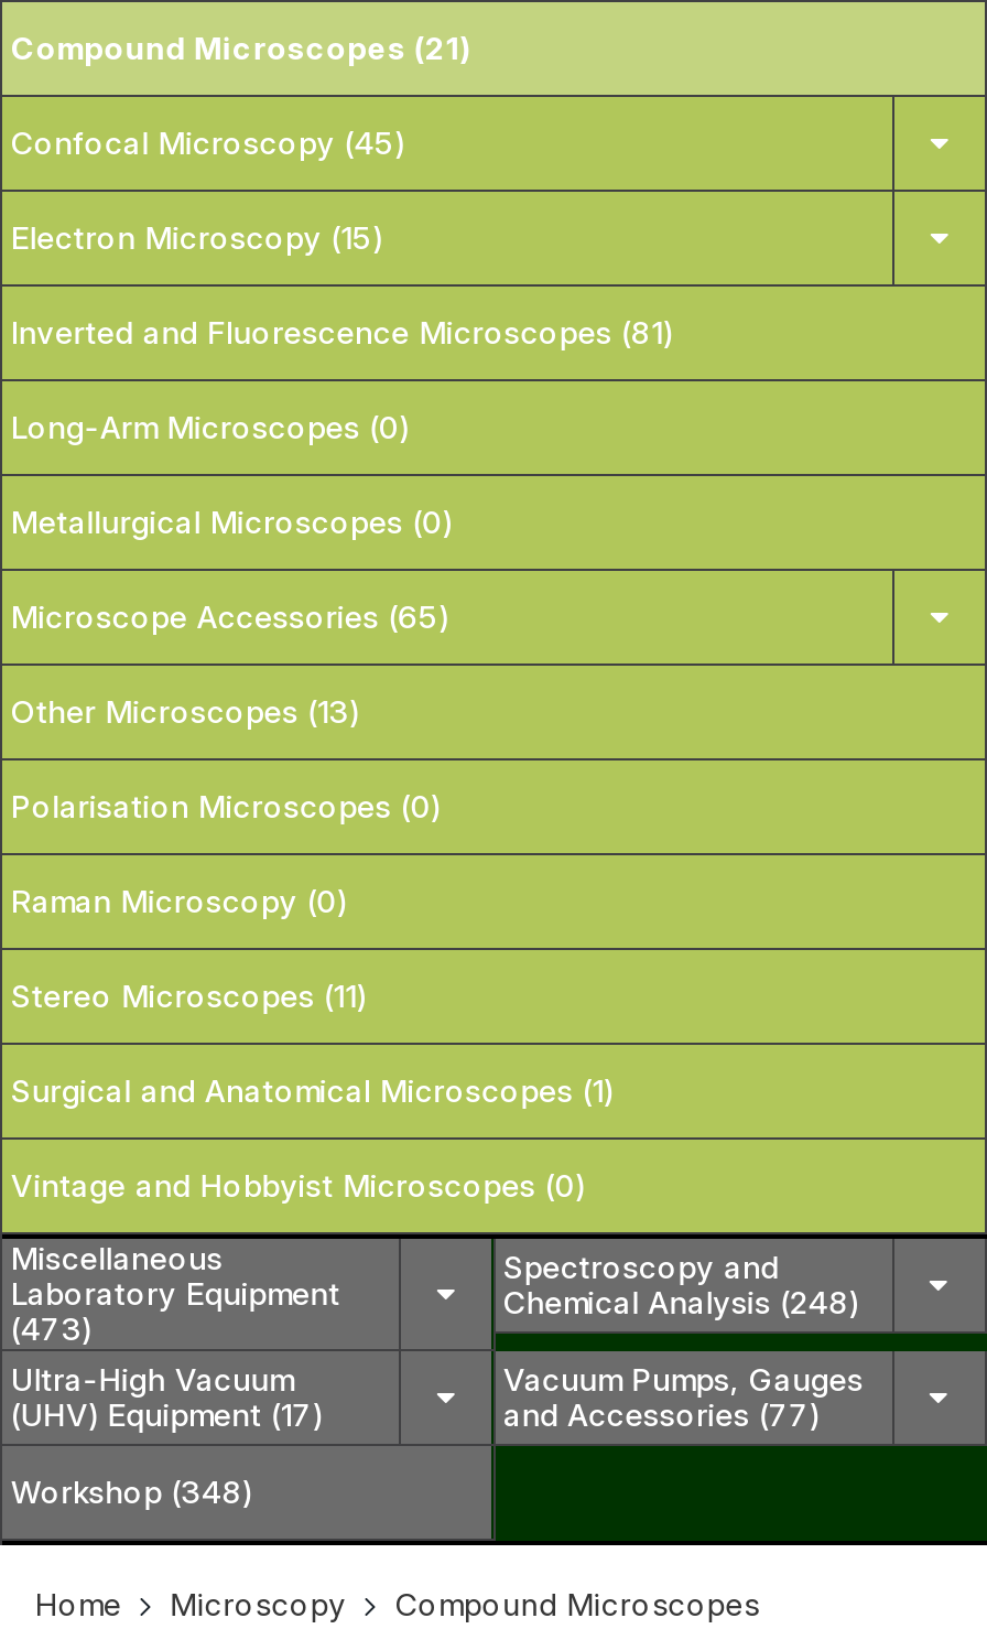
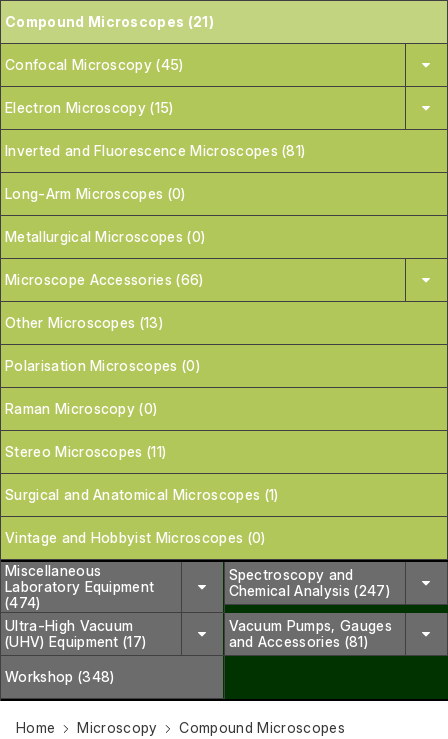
[11,597,449,635] Microscope Accessories (65) -> [5,271,204,288] Microscope Accessories (66)
[503,1283,859,1320] Chemical Analysis (248) -> [228,582,390,599] Chemical Analysis (247)
[11,1309,92,1347] (473) -> [5,594,41,611] (474)
[503,1395,819,1433] and Accessories (77) -> [228,633,368,650] and Accessories (81)

